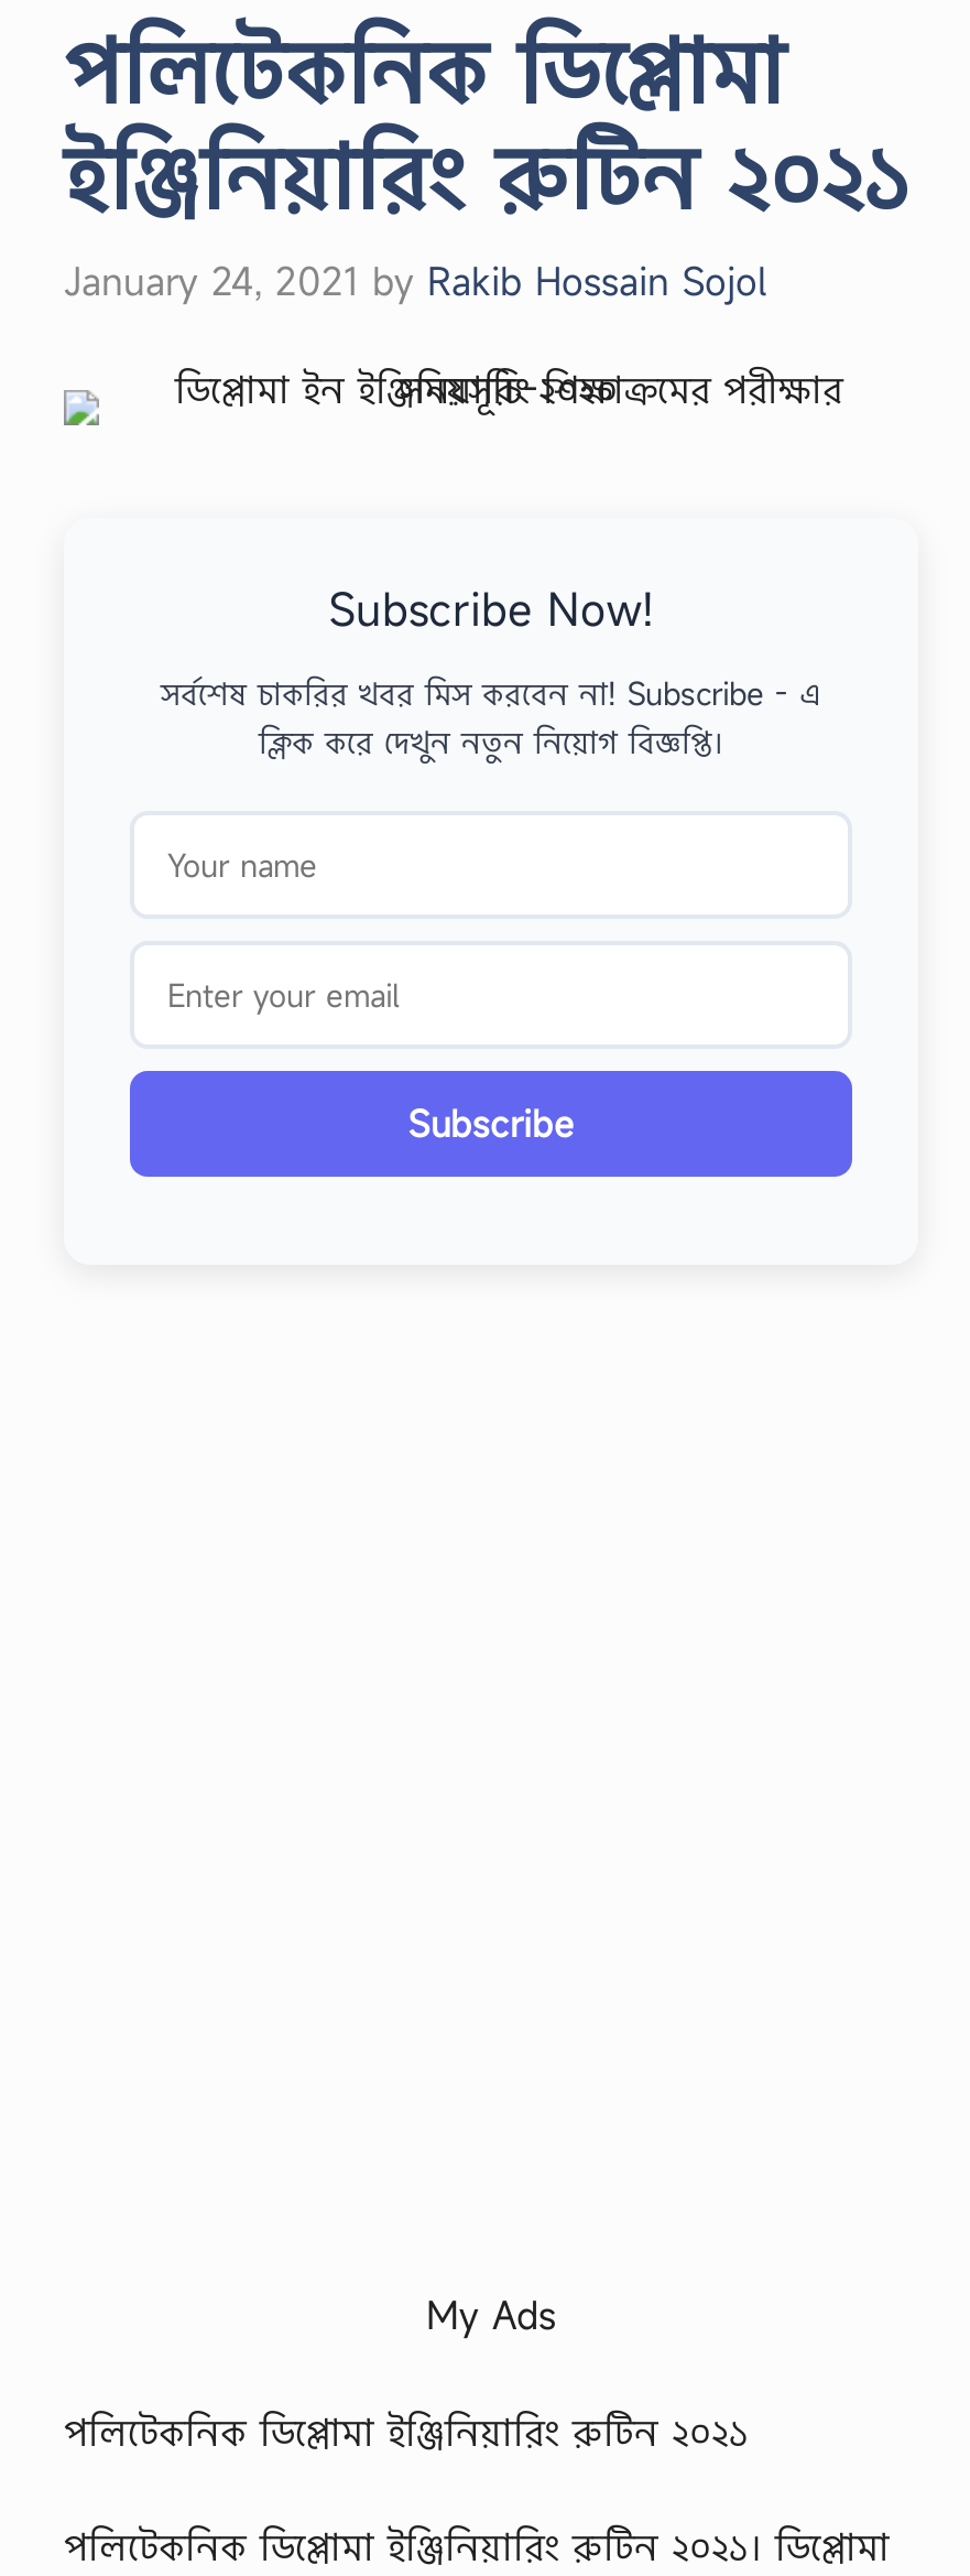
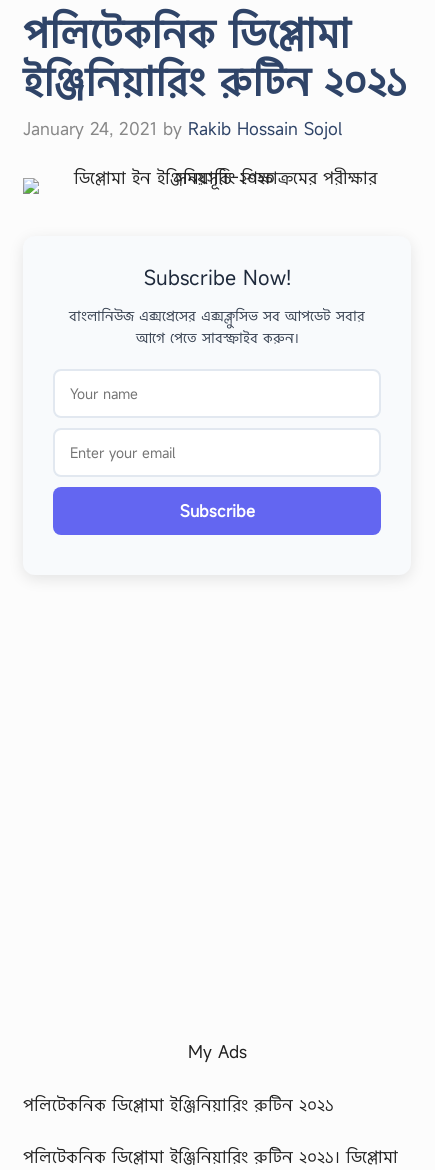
[161,672,821,762] সর্বশেষ চাকরির খবর মিস করবেন না! Subscribe - এ | ক্লিক করে দেখুন নতুন নিয়োগ বিজ্ঞপ্তি। -> [69,306,365,347] বাংলানিউজ এক্সপ্রেসের এক্সক্লুসিভ সব আপডেট সবার | আগে পেতে সাবস্ক্রাইব করুন।

